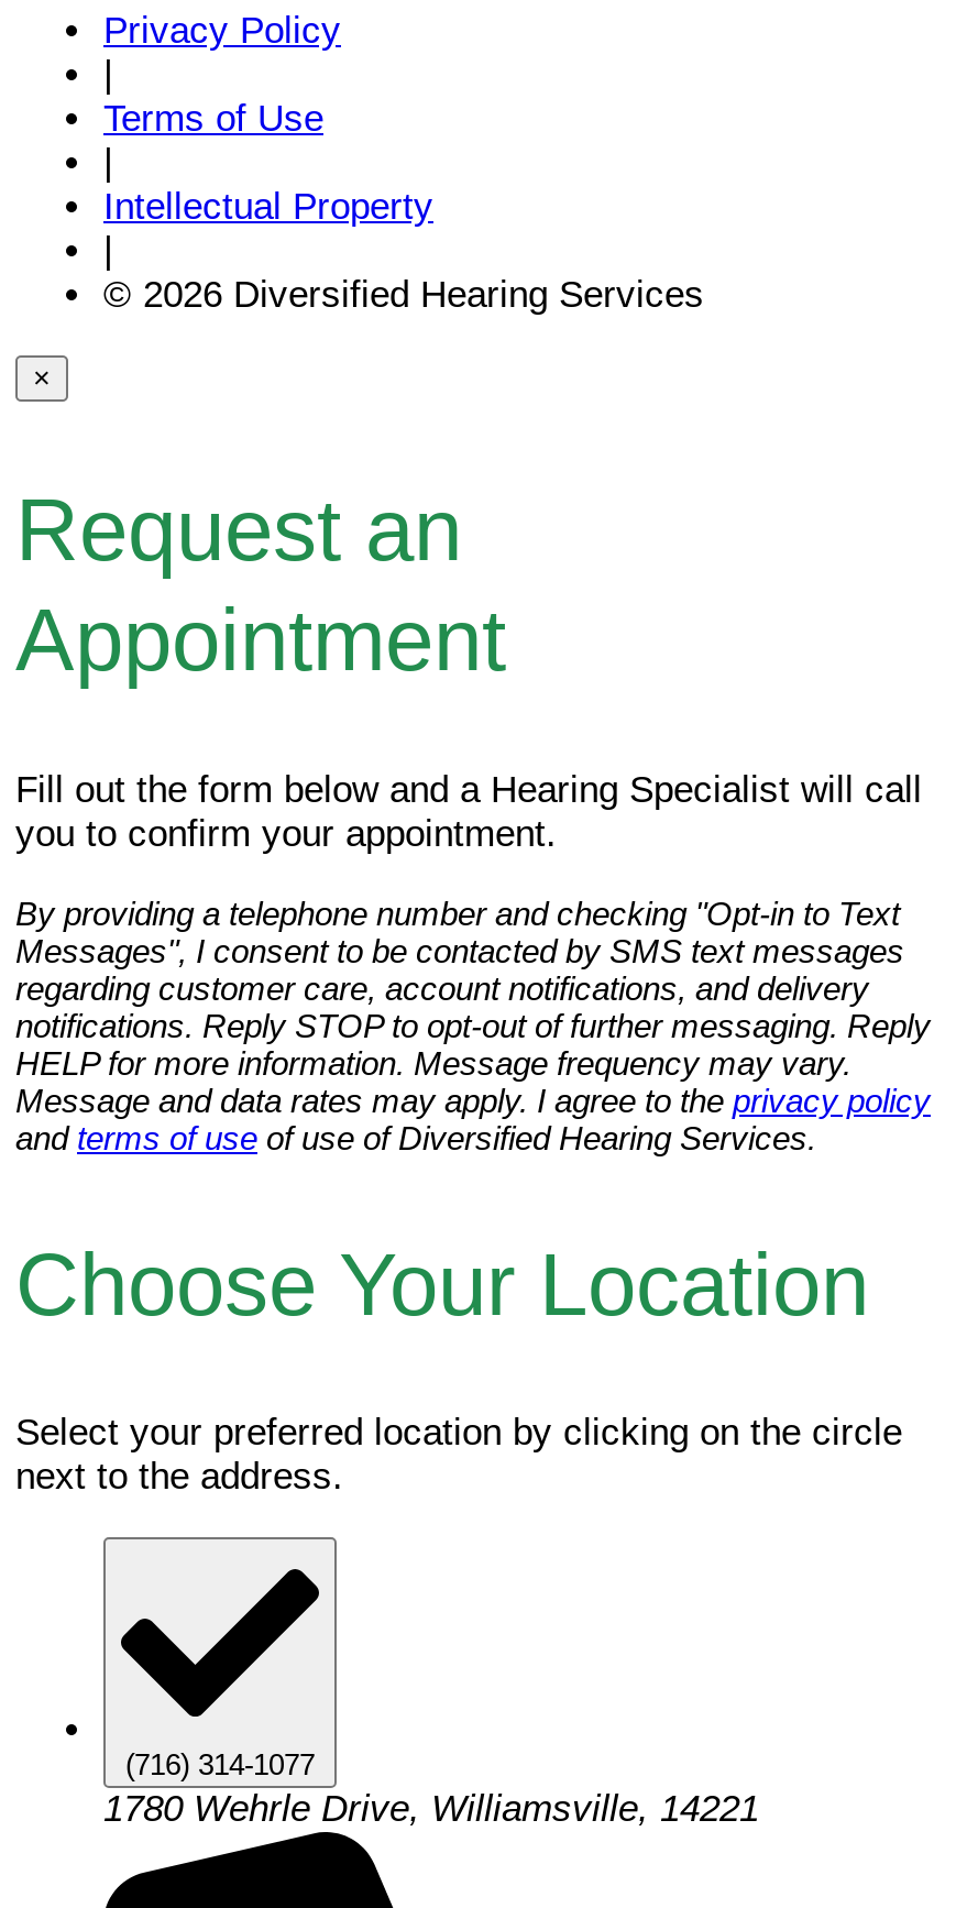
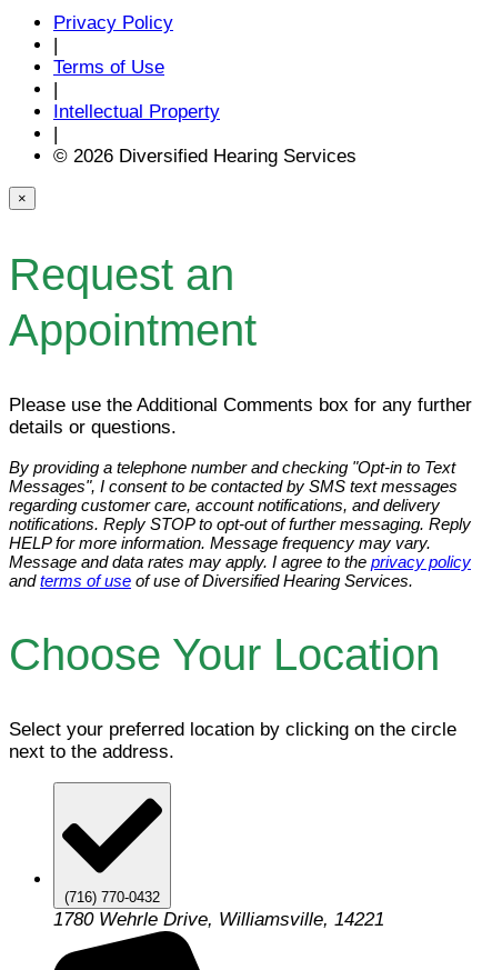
[15,768,922,854] Fill out the form below and a Hearing Specialist will call | you to confirm your appointment. -> [9,394,472,438] Please use the Additional Comments box for any further | details or questions.
[125,1748,315,1781] (716) 314-1077 -> [64,889,160,906] (716) 770-0432

